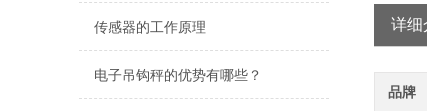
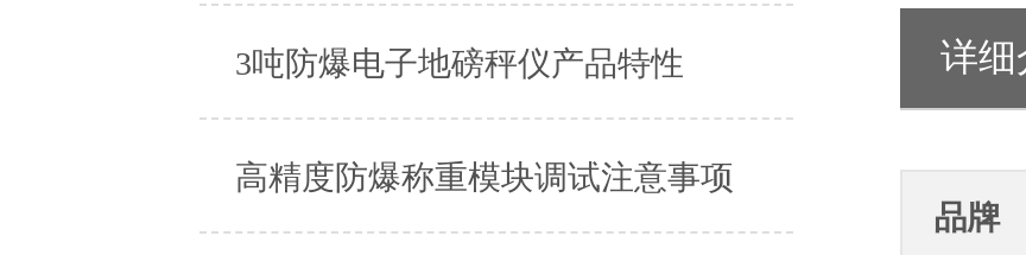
[94,20,206,35] 传感器的工作原理 -> [235,46,684,82] 3吨防爆电子地磅秤仪产品特性
[94,68,262,83] 电子吊钩秤的优势有哪些？ -> [235,160,734,196] 高精度防爆称重模块调试注意事项

